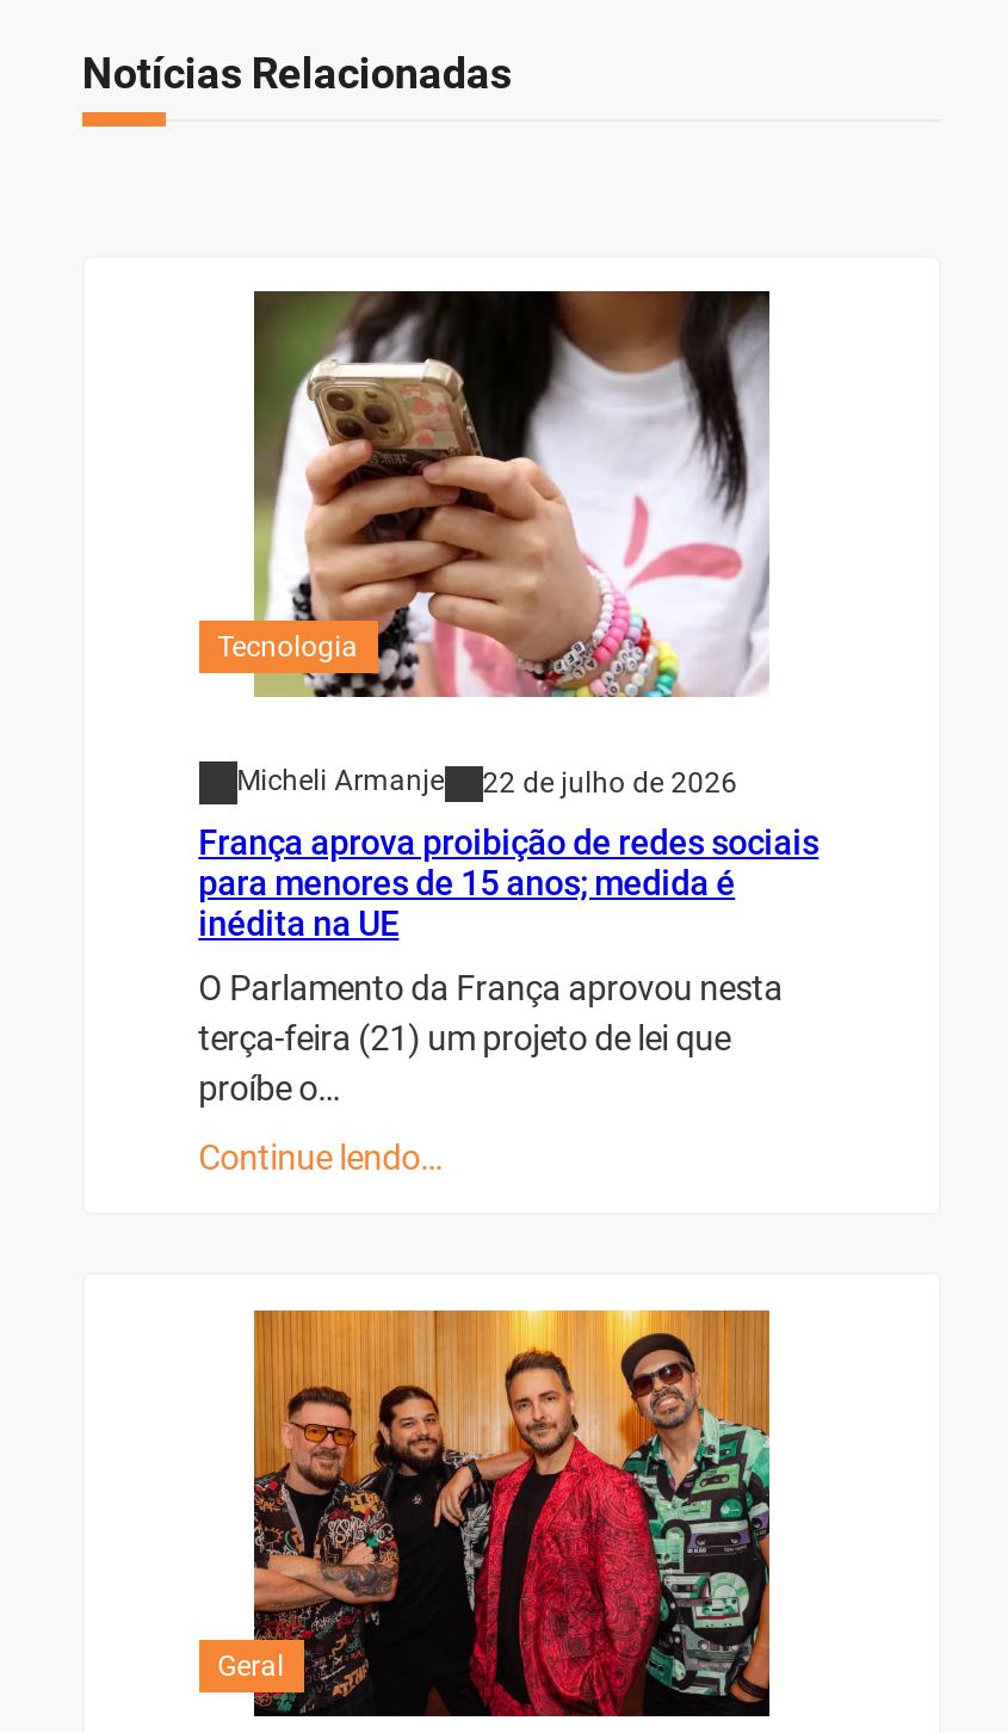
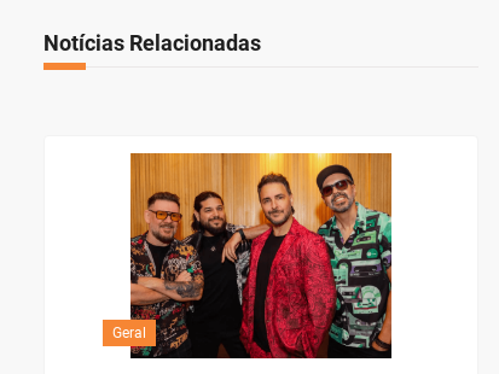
[218,289,772,699] [image] | Tecnologia -> none
[198,765,819,1177] Micheli Armanje | 22 de julho de 2026 | França aprova proibição de redes sociais | para menores de 15 anos; medida é | inédita na UE | O Parlamento da França aprovou nesta | terça-feira (21) um projeto de lei que | proíbe o… | Continue lendo… -> none

